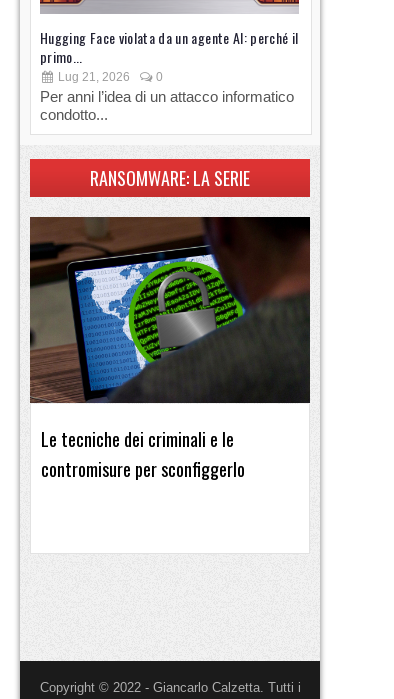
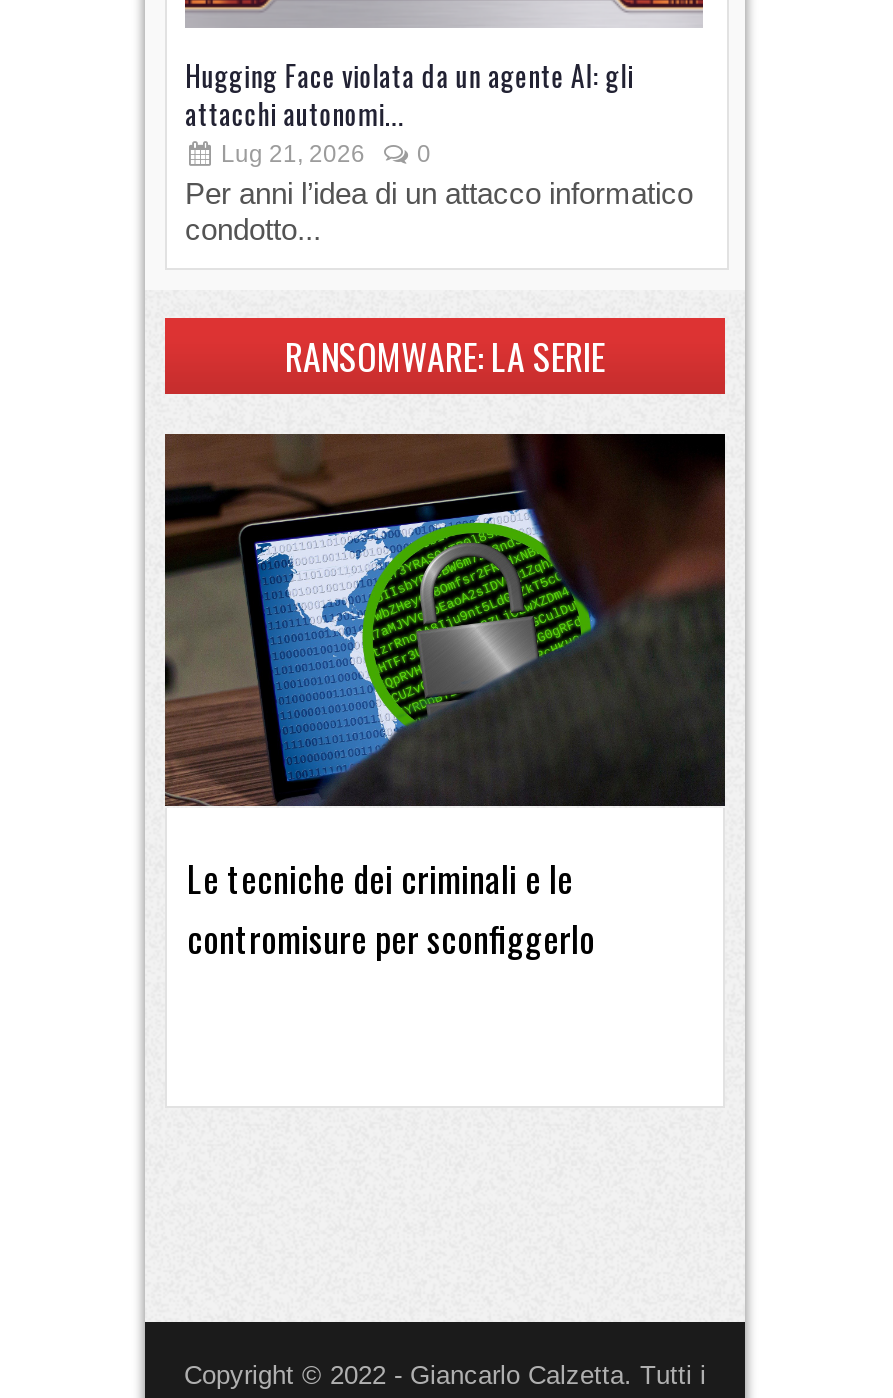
[40,27,298,67] Hugging Face violata da un agente AI: perché il | primo... -> [185,53,634,133] Hugging Face violata da un agente AI: gli | attacchi autonomi...

